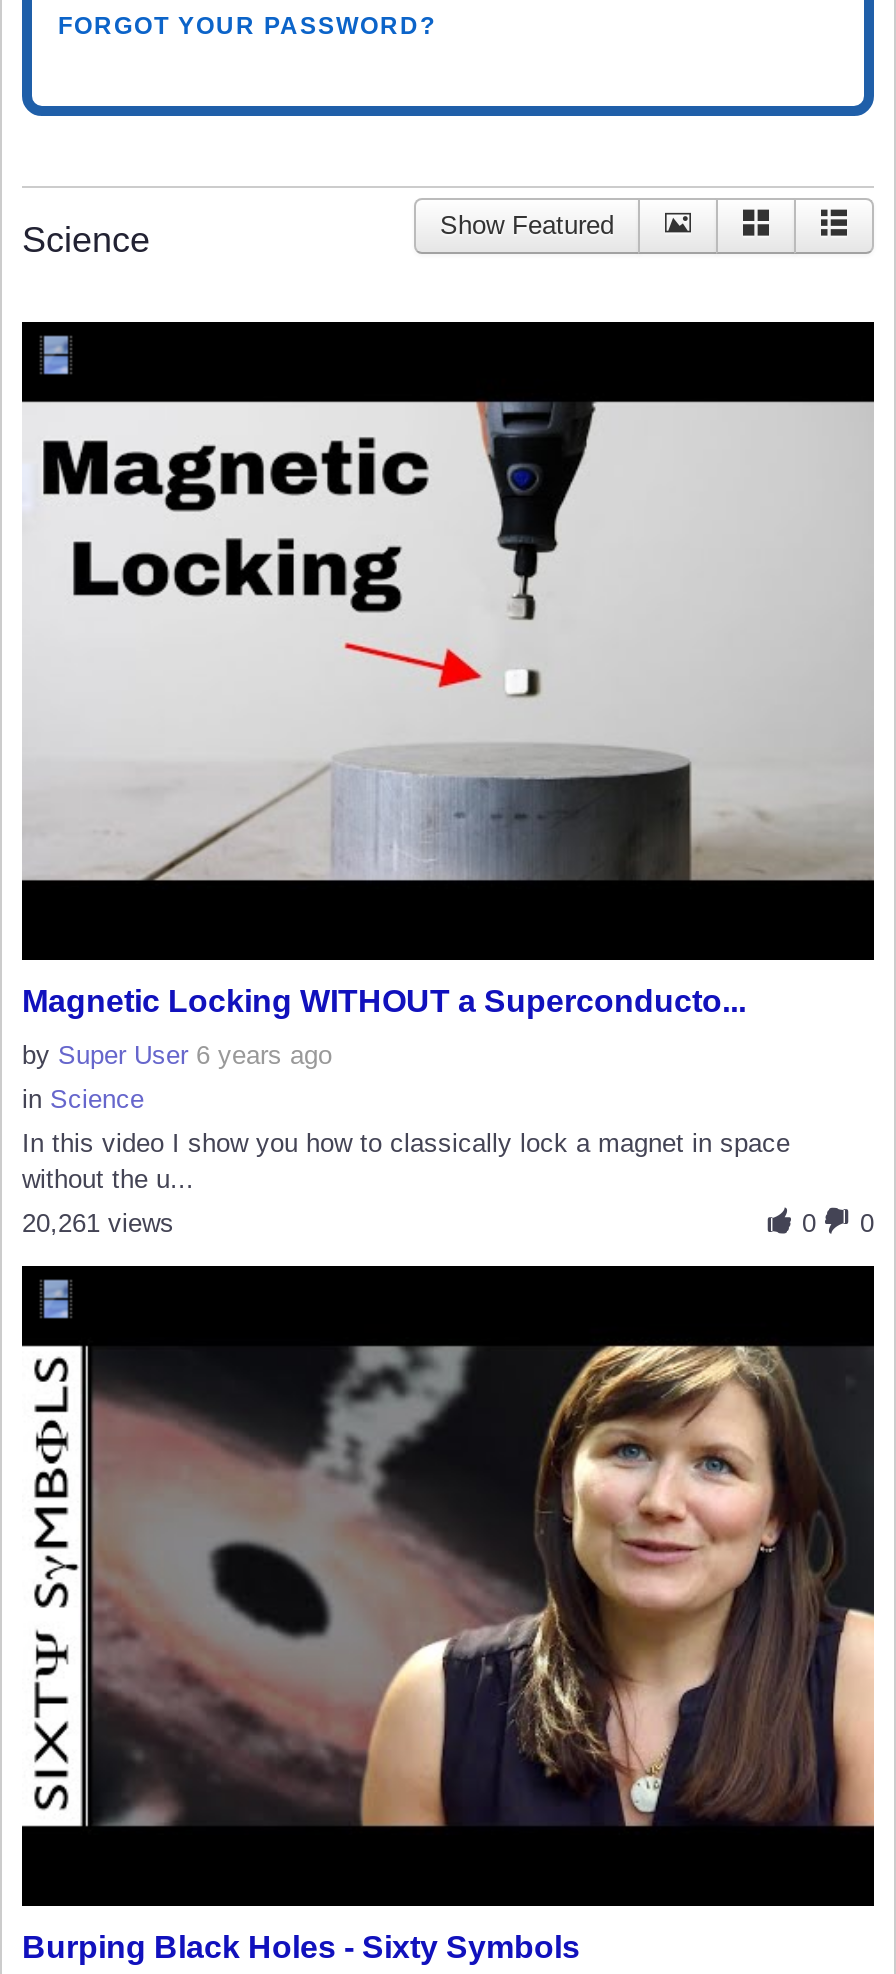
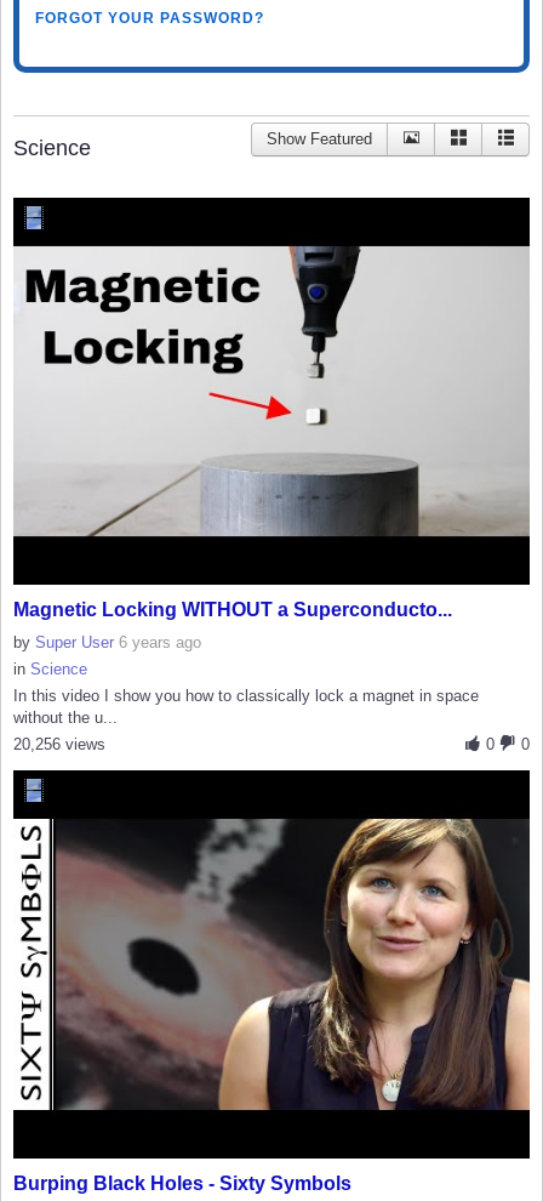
[22,1208,174,1238] 20,261 views -> [13,735,105,753] 20,256 views

